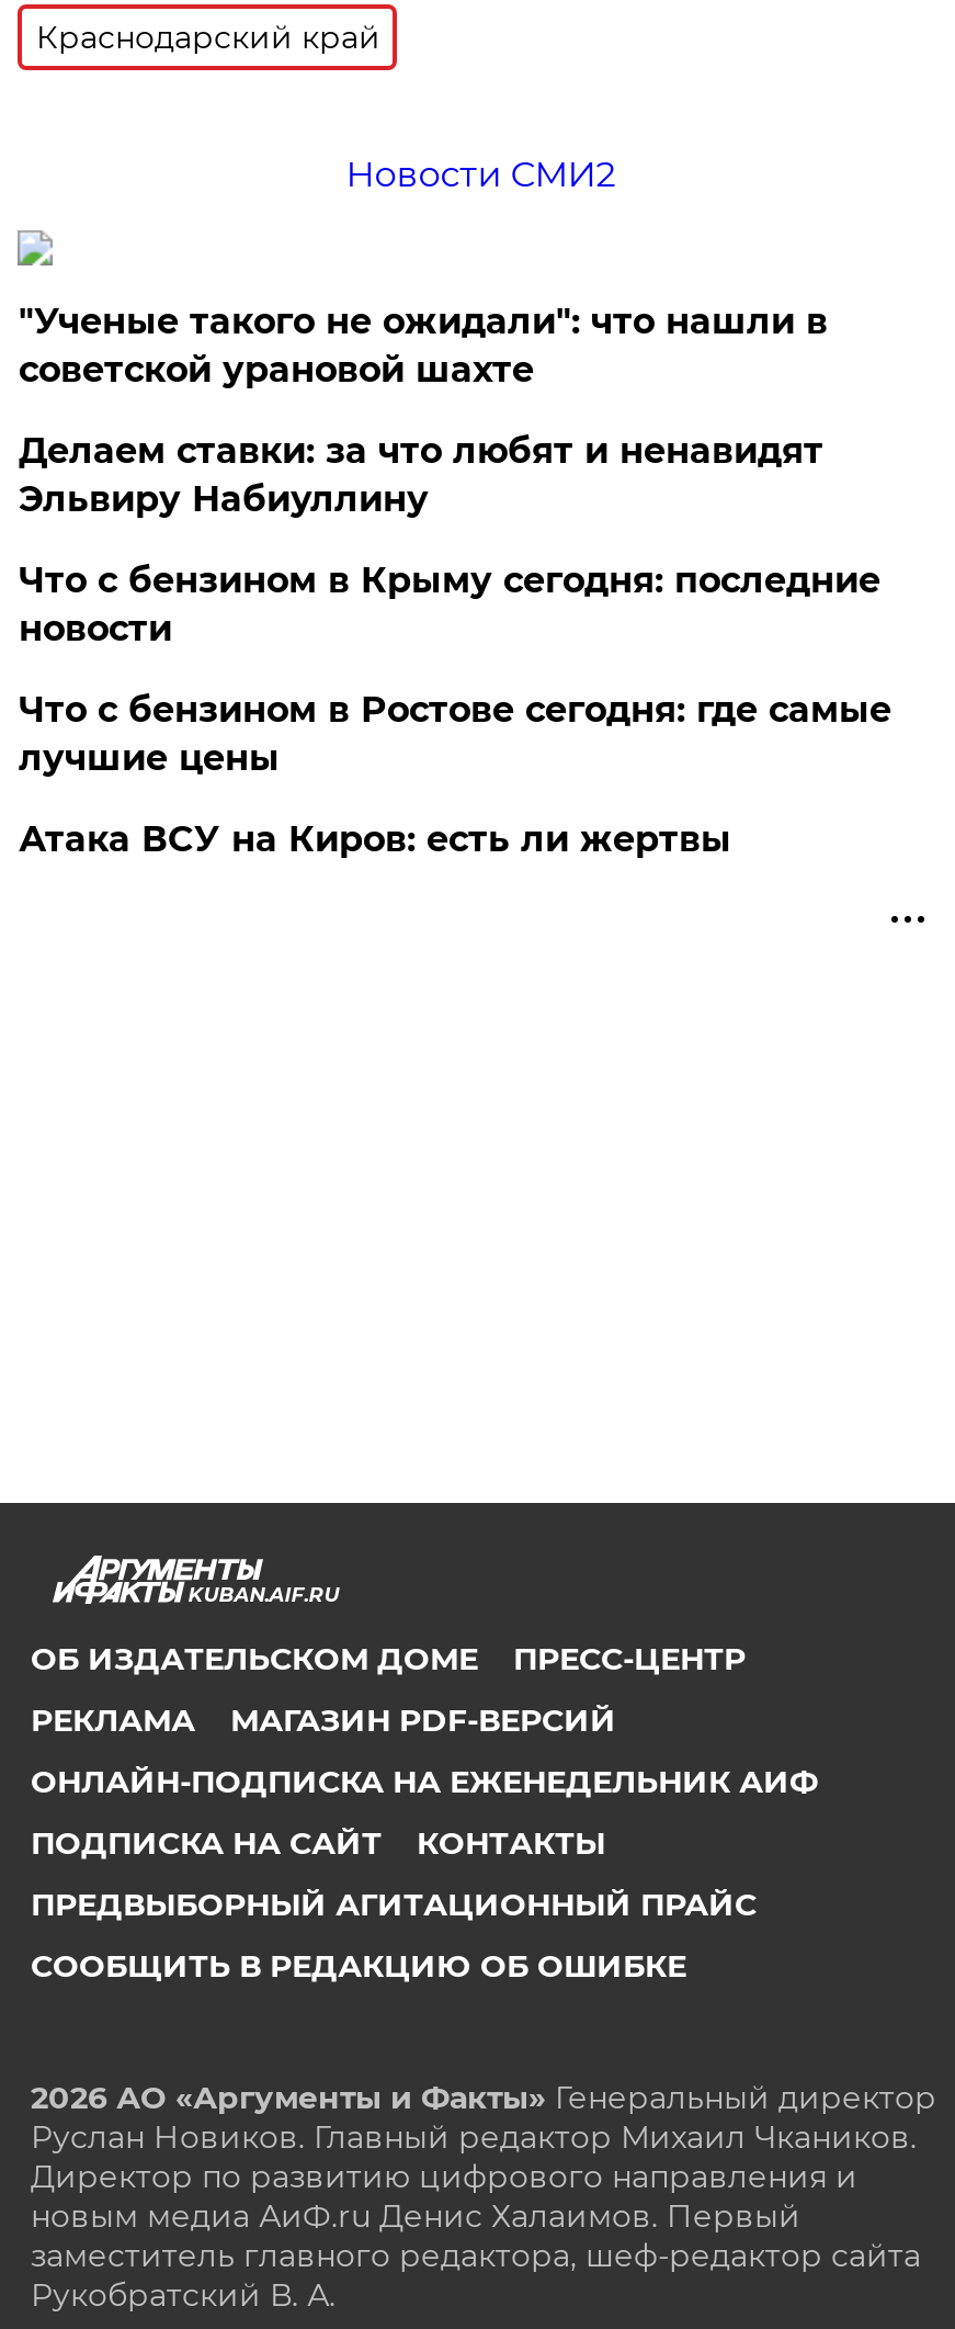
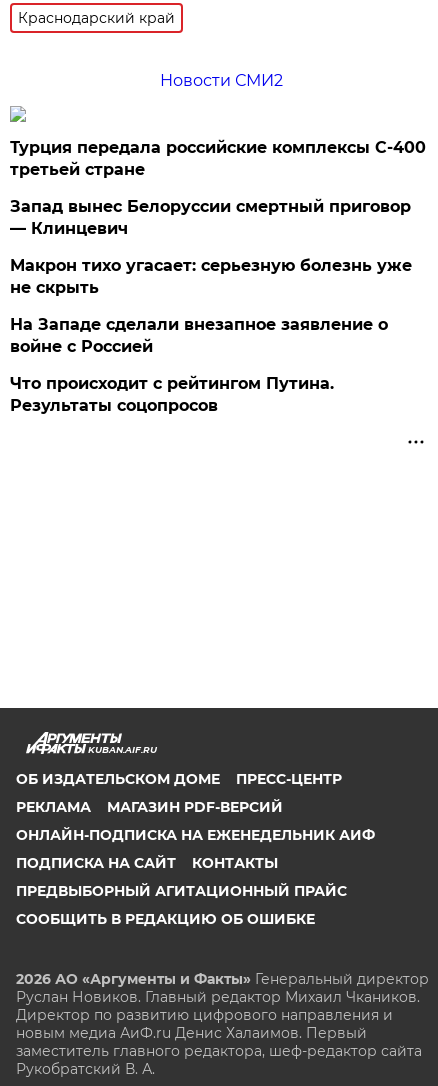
[18,301,828,391] "Ученые такого не ожидали": что нашли в | советской урановой шахте -> [10,138,426,179] Турция передала российские комплексы С-400 | третьей стране
[18,430,823,520] Делаем ставки: за что любят и ненавидят | Эльвиру Набиуллину -> [10,197,411,238] Запад вынес Белоруссии смертный приговор | — Клинцевич
[18,560,880,650] Что с бензином в Крыму сегодня: последние | новости -> [10,256,412,297] Макрон тихо угасает: серьезную болезнь уже | не скрыть
[18,689,891,779] Что с бензином в Ростове сегодня: где самые | лучшие цены -> [10,315,388,356] На Западе сделали внезапное заявление о | войне с Россией
[18,819,731,860] Атака ВСУ на Киров: есть ли жертвы -> [10,374,334,415] Что происходит с рейтингом Путина. | Результаты соцопросов

